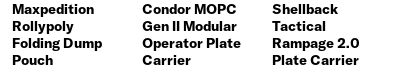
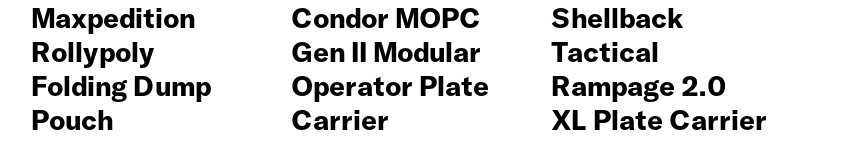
[272,51,359,69] Plate Carrier -> [551,102,767,138] XL Plate Carrier

